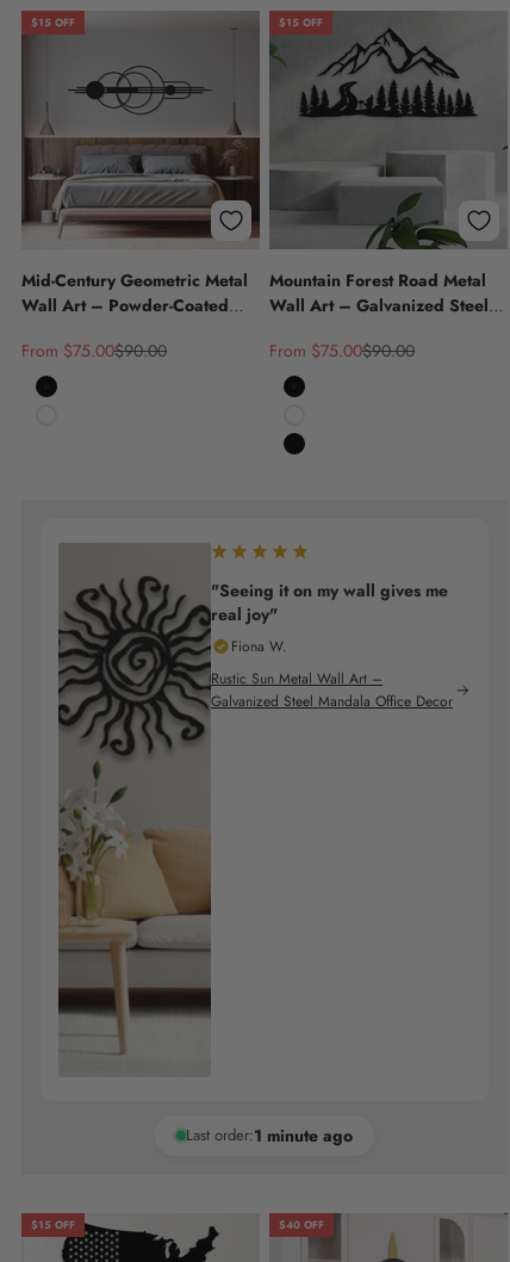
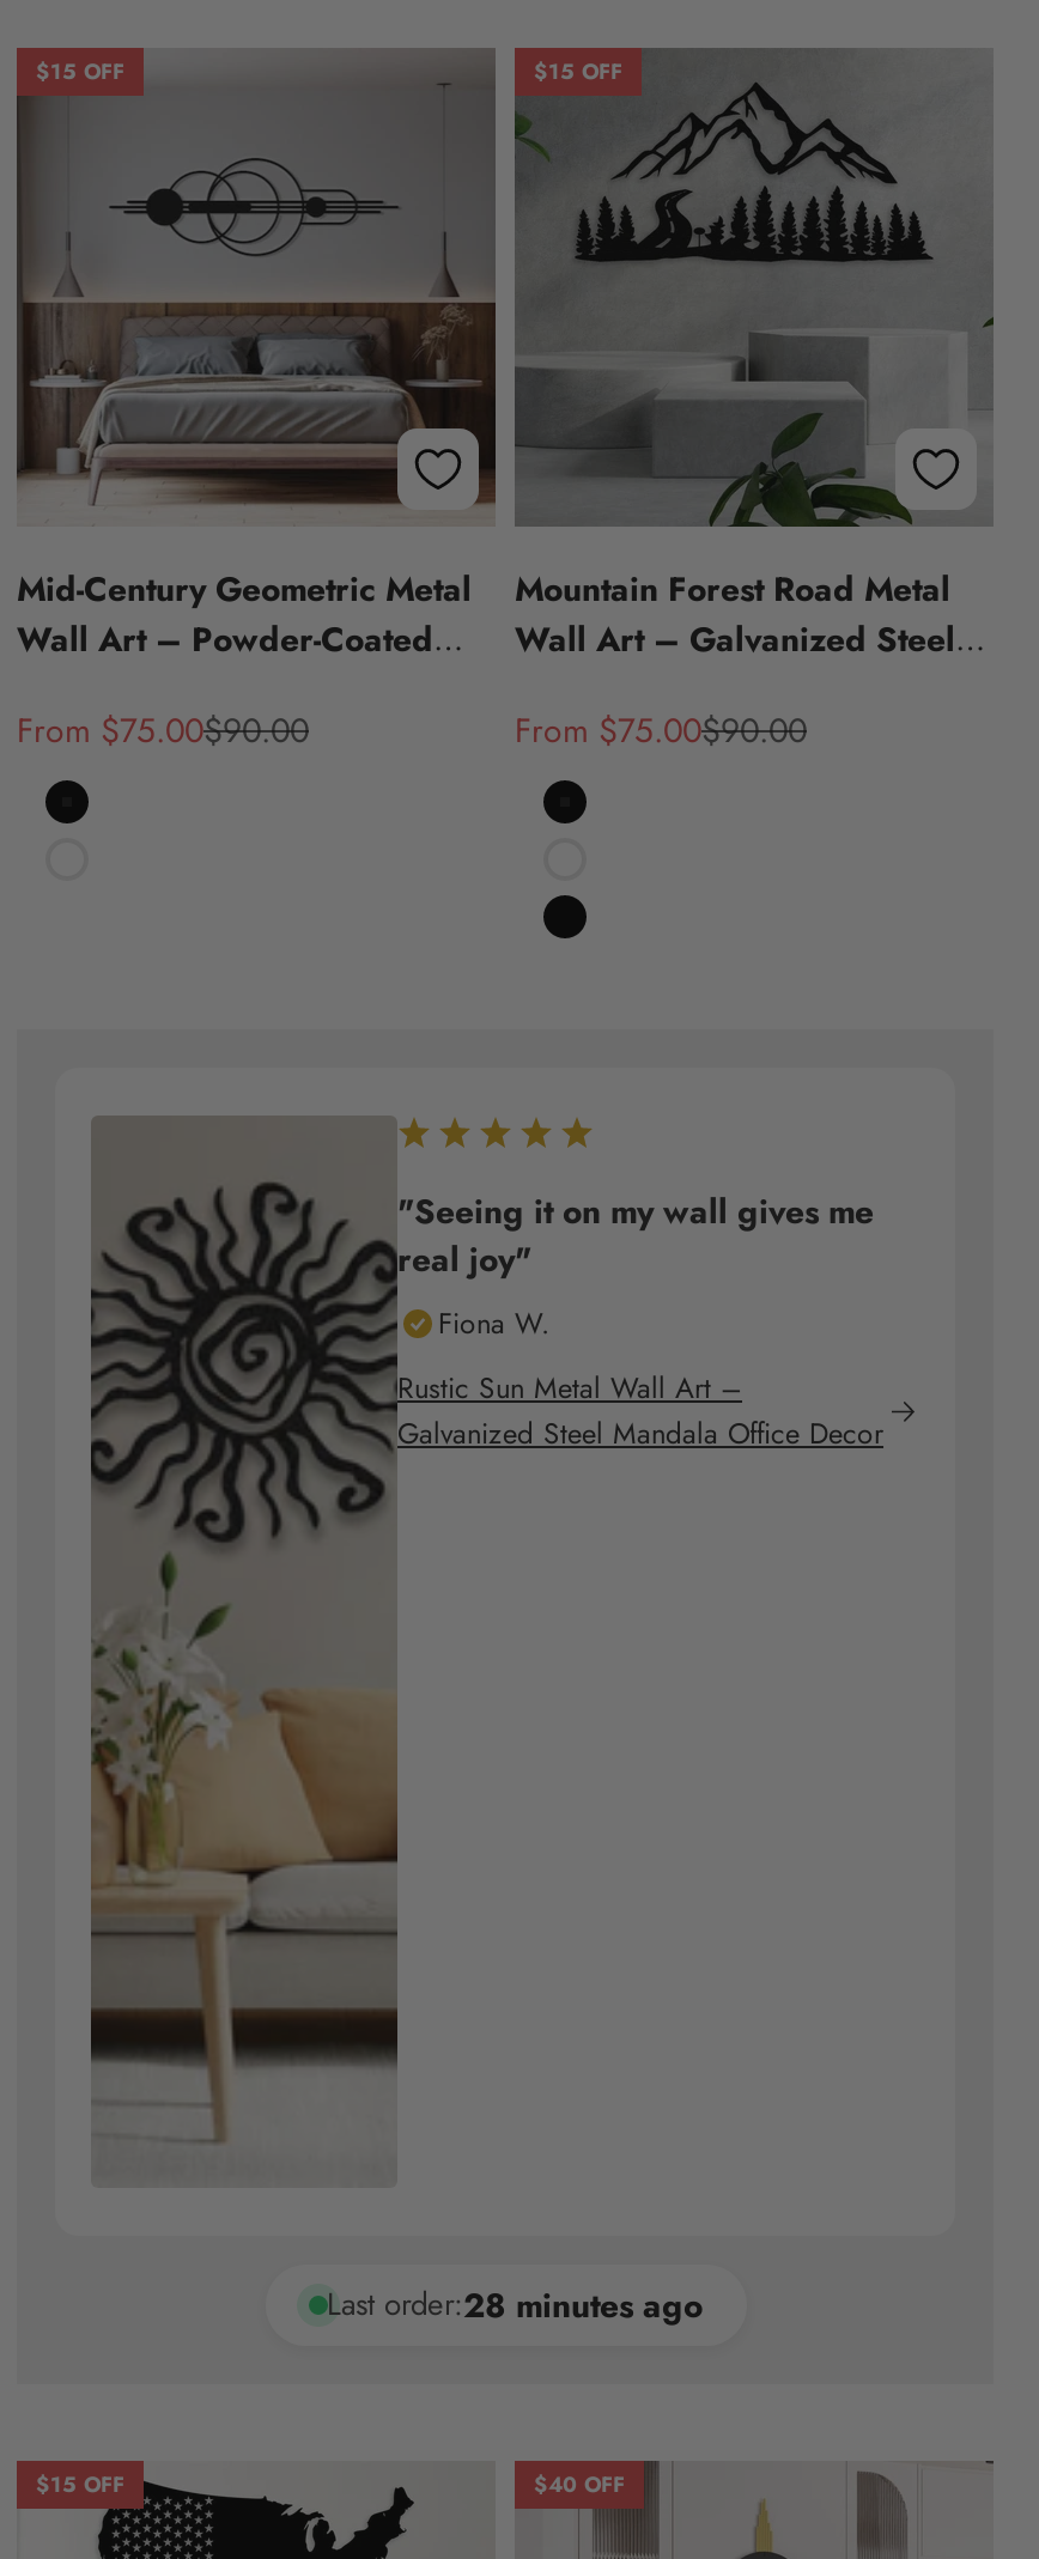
[186,1123,353,1147] Last order:1 minute ago -> [327,2280,703,2328] Last order:28 minutes ago

